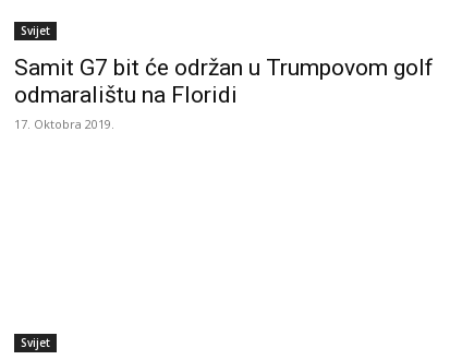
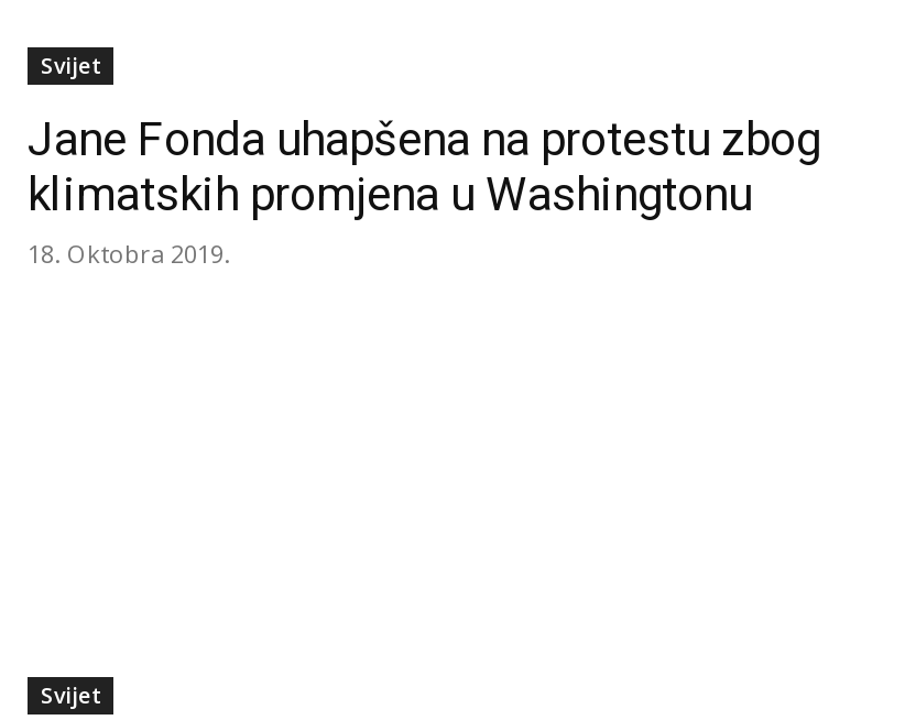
[14,55,434,132] Samit G7 bit će održan u Trumpovom golf | odmaralištu na Floridi | 17. Oktobra 2019. -> [28,113,820,270] Jane Fonda uhapšena na protestu zbog | klimatskih promjena u Washingtonu | 18. Oktobra 2019.

